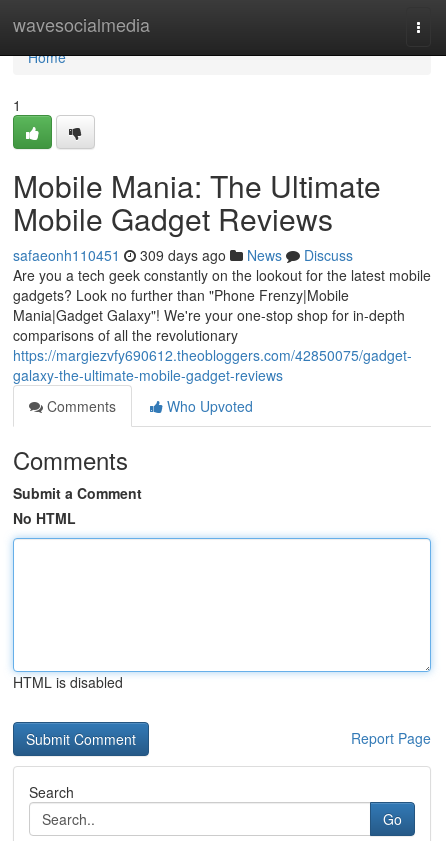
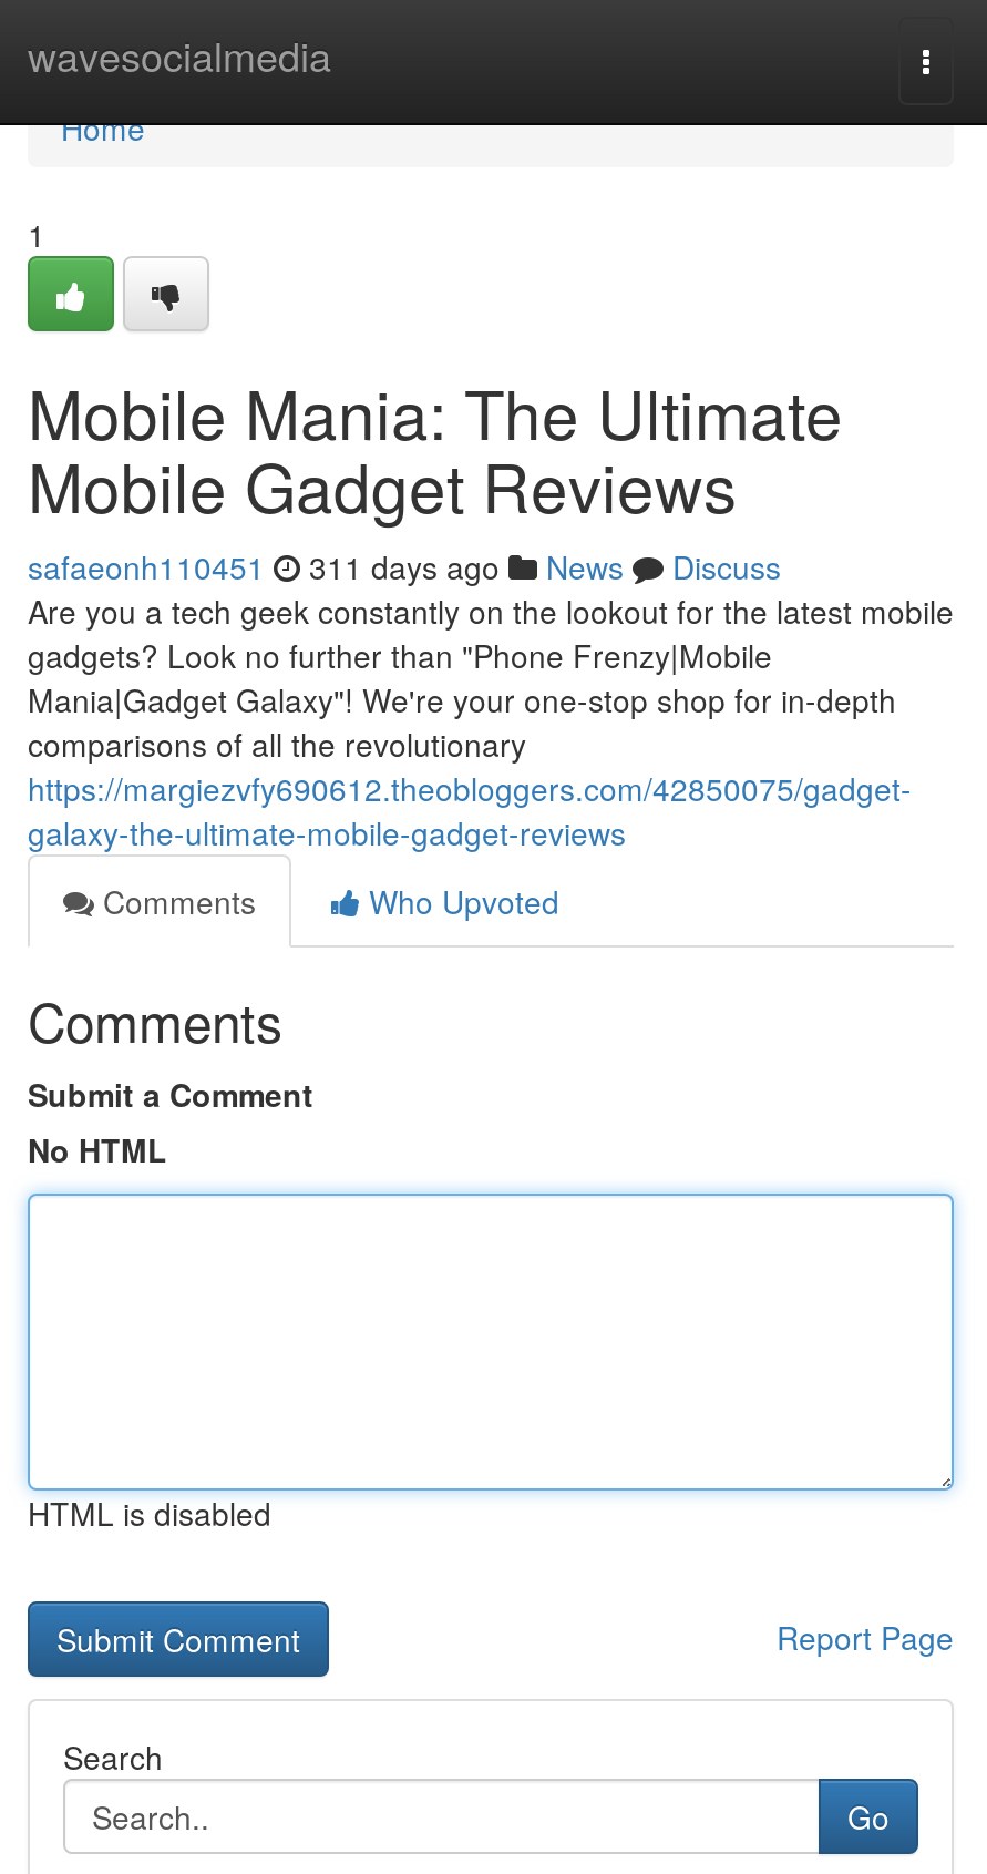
[13,245,353,265] safaeonh110451 309 days ago News Discuss -> [28,544,781,588] safaeonh110451 311 days ago News Discuss

